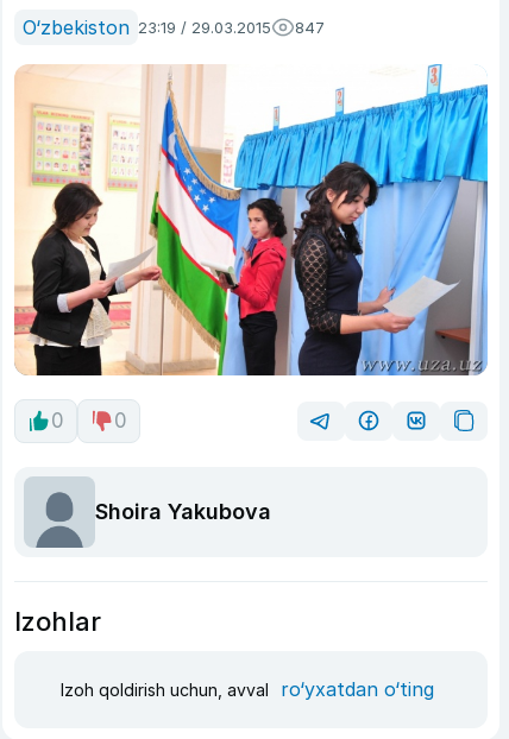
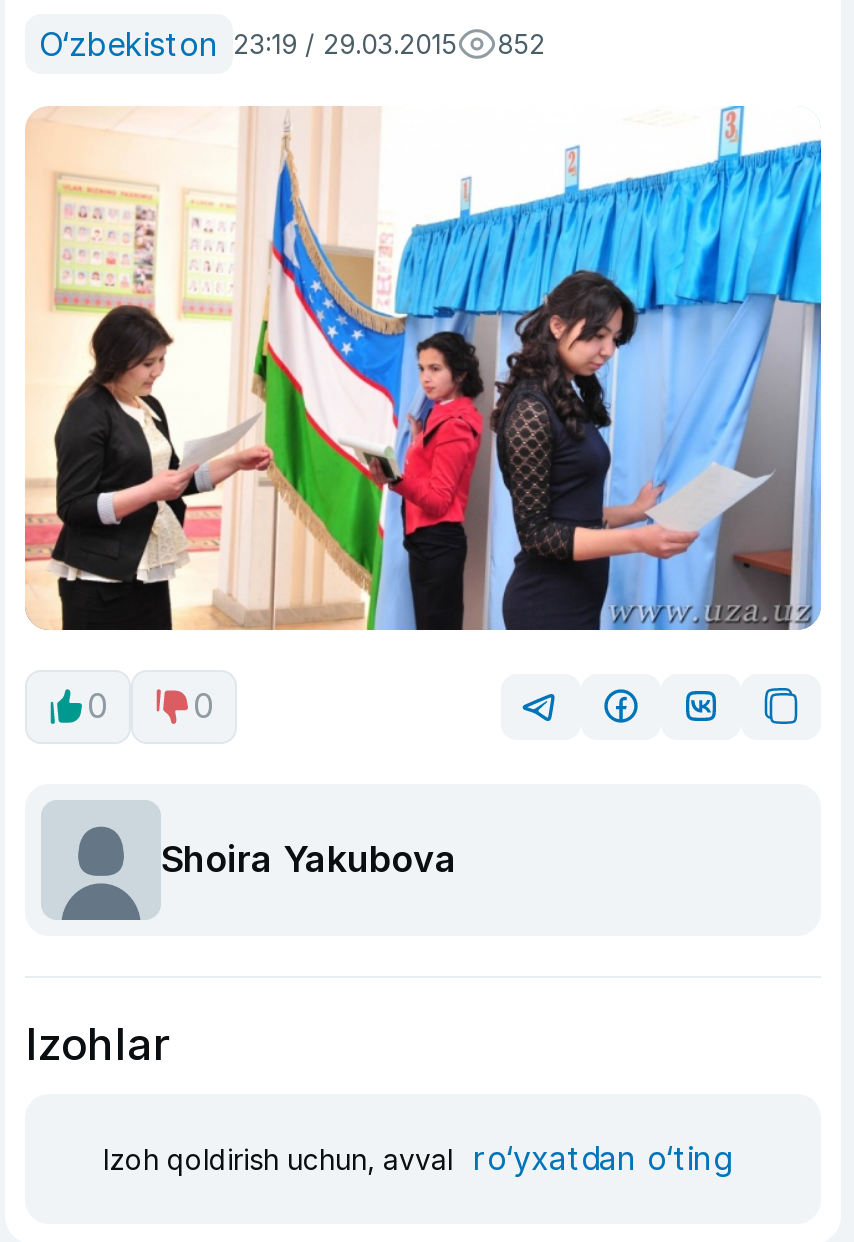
[23,15,325,39] O‘zbekiston 23:19 / 29.03.2015 847 -> [39,24,545,64] O‘zbekiston 23:19 / 29.03.2015 852

